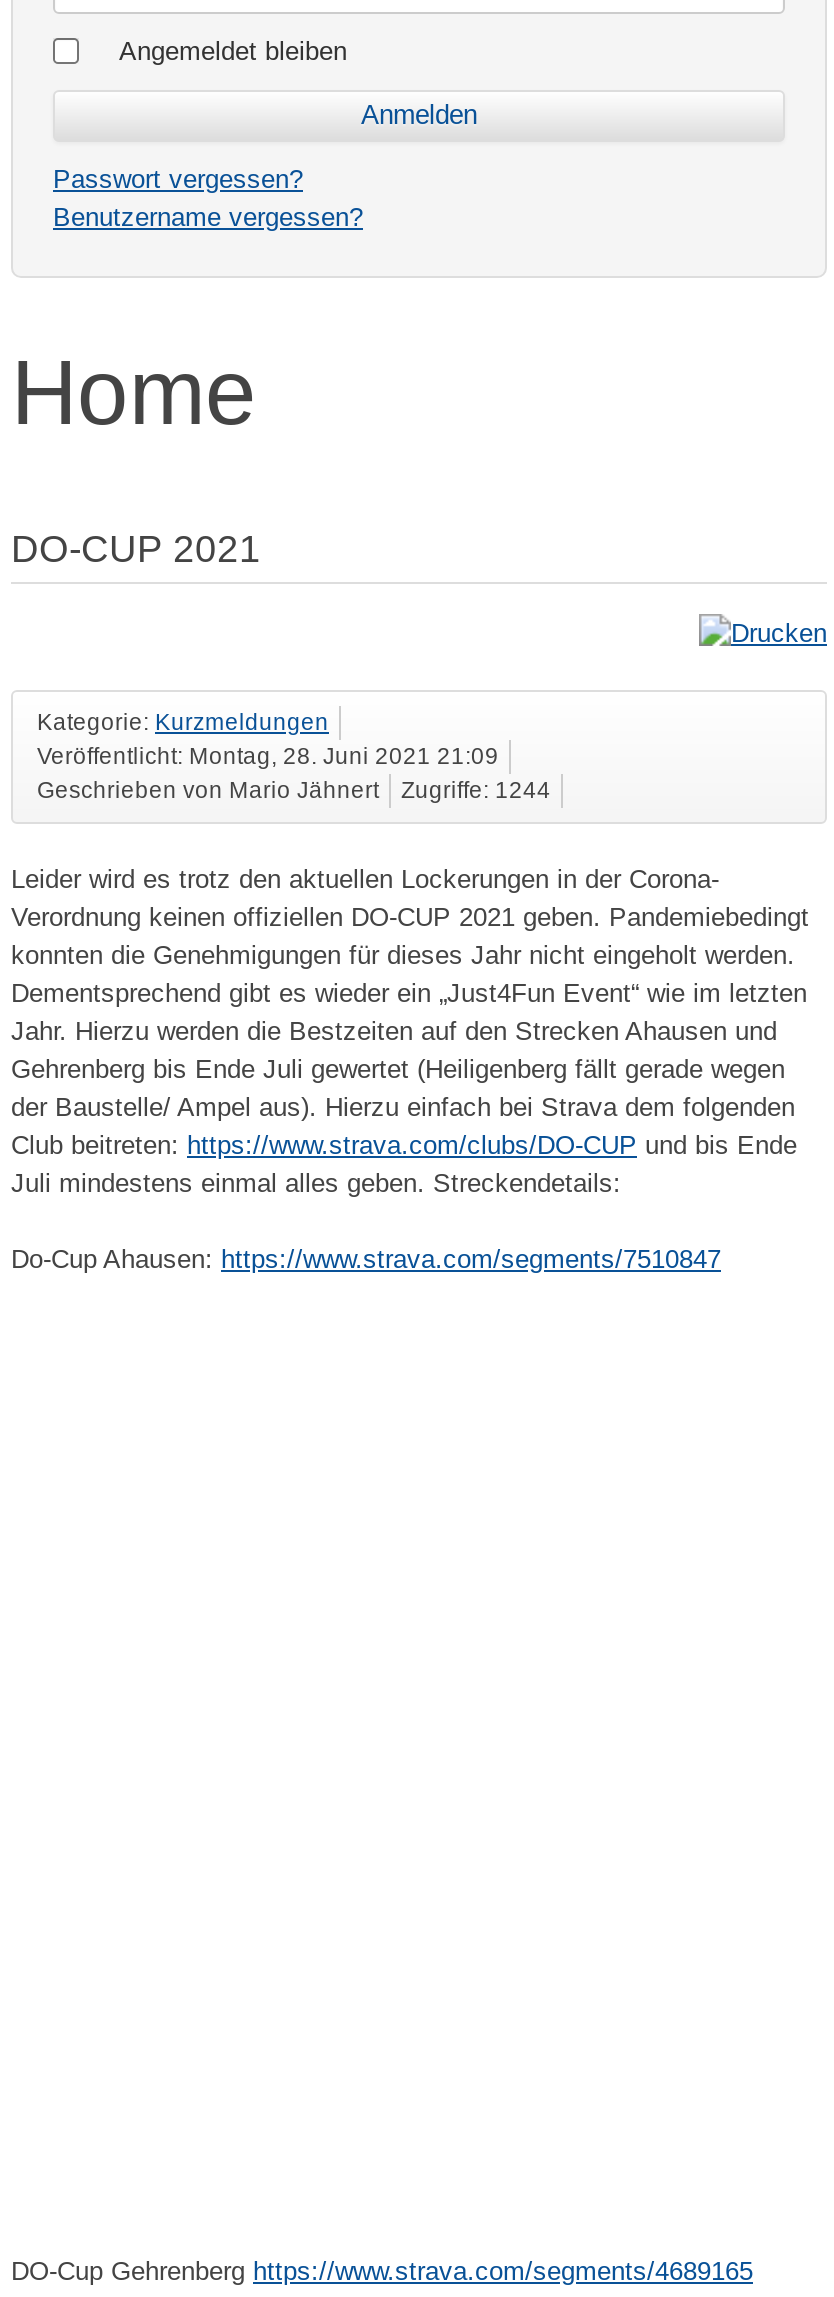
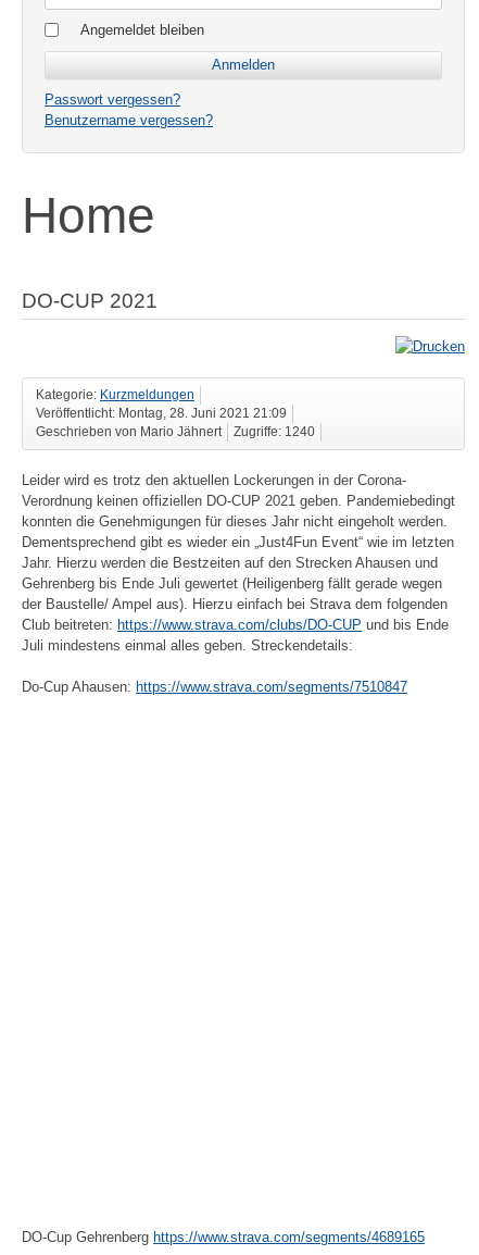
[37,778,551,802] Geschrieben von Mario Jähnert Zugriffe: 1244 -> [36,425,315,438] Geschrieben von Mario Jähnert Zugriffe: 1240

